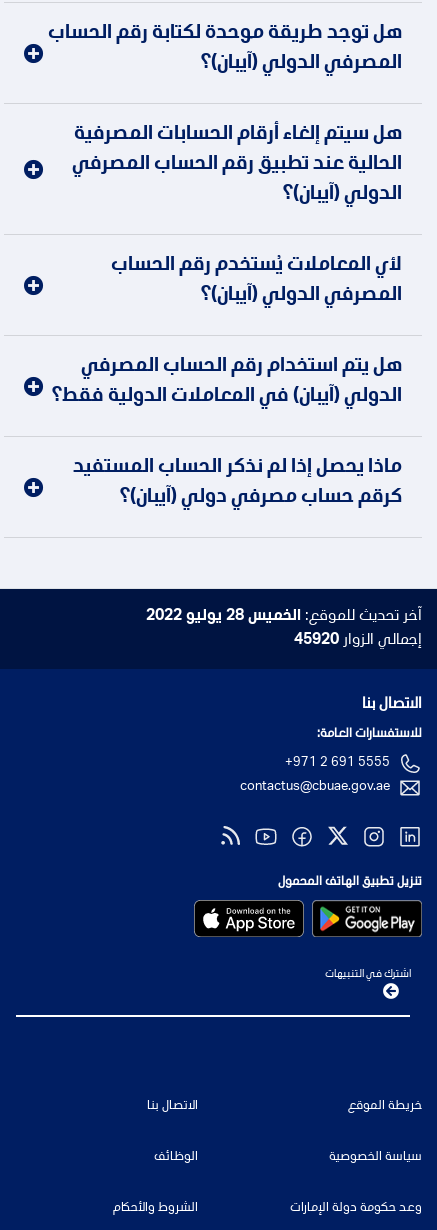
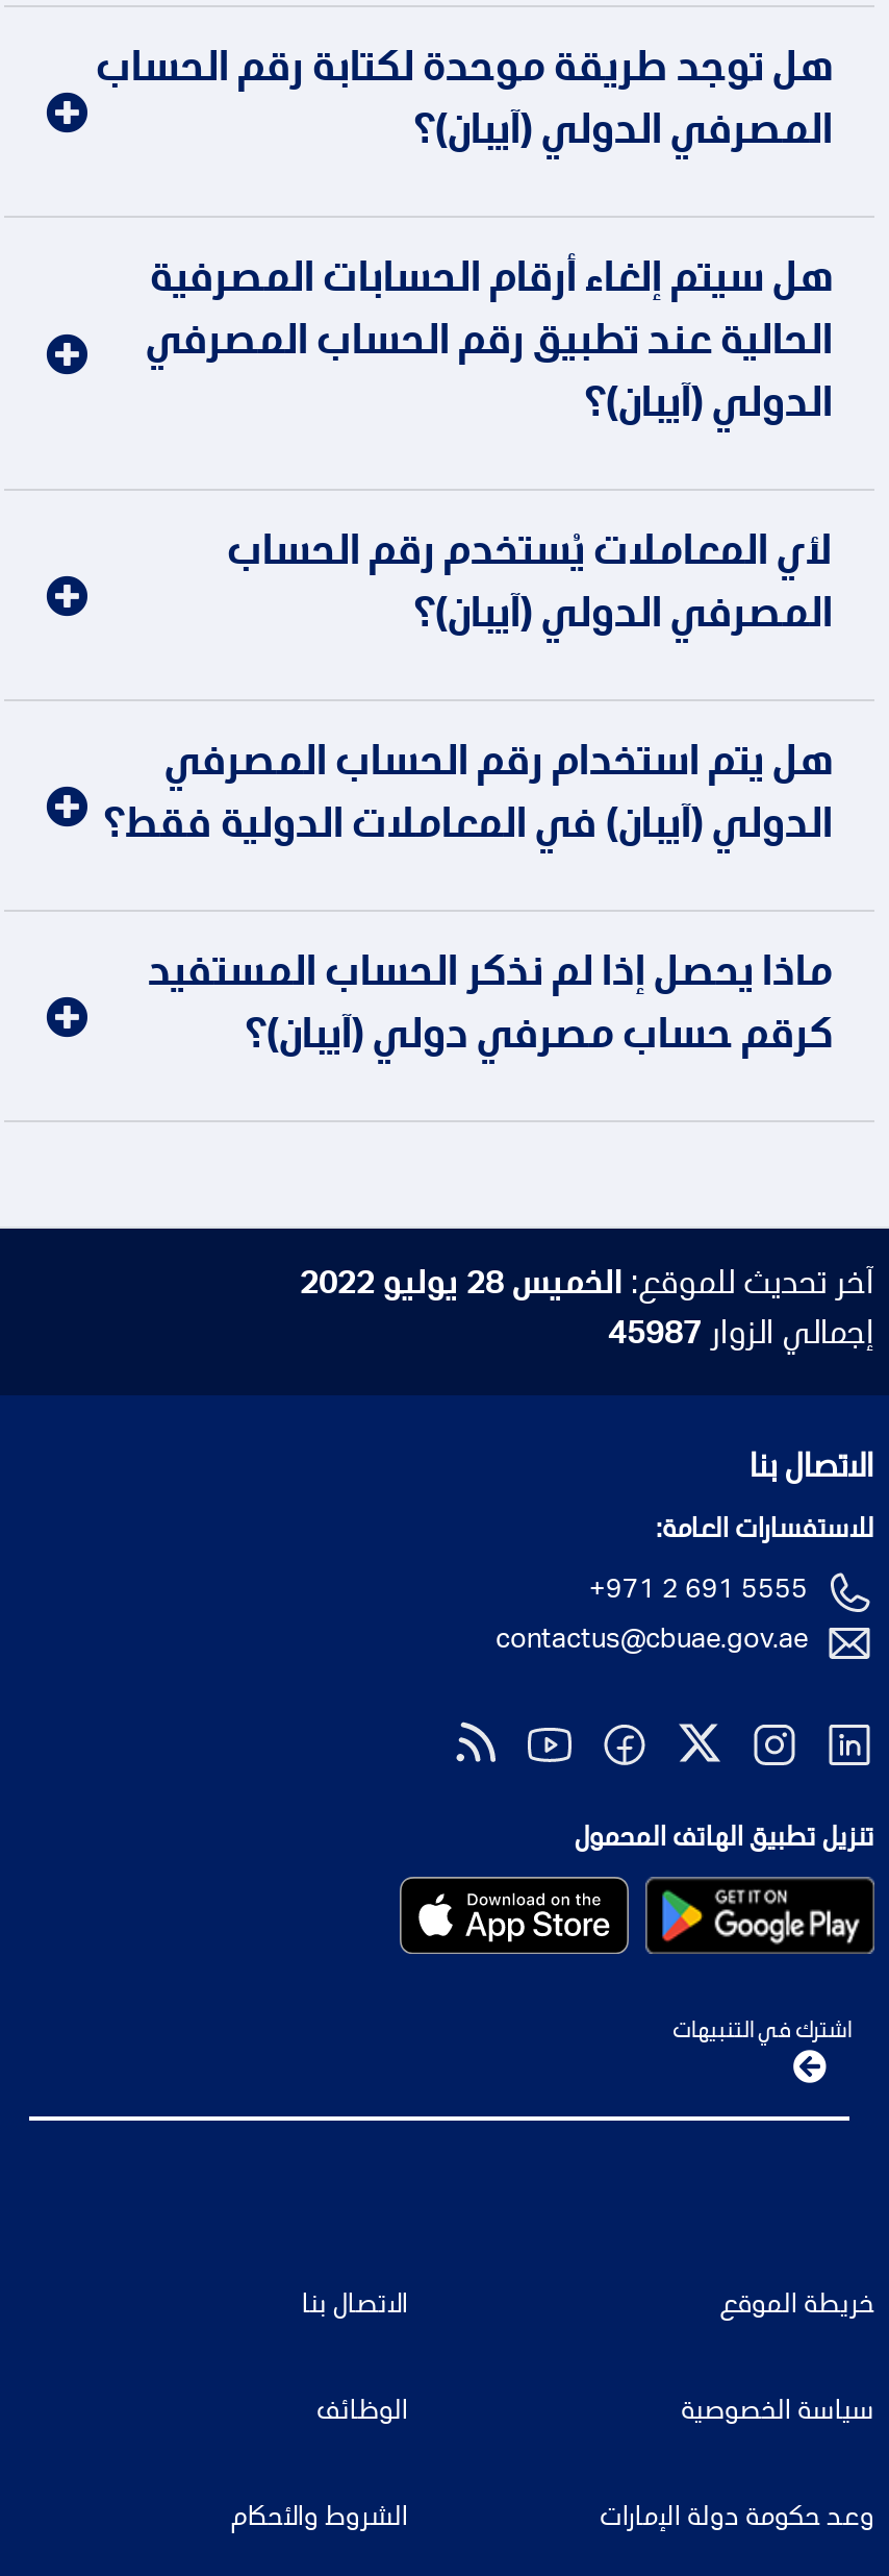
[294,633,422,649] إجمالي الزوار 45920 -> [608,1320,874,1353] إجمالي الزوار 45987

